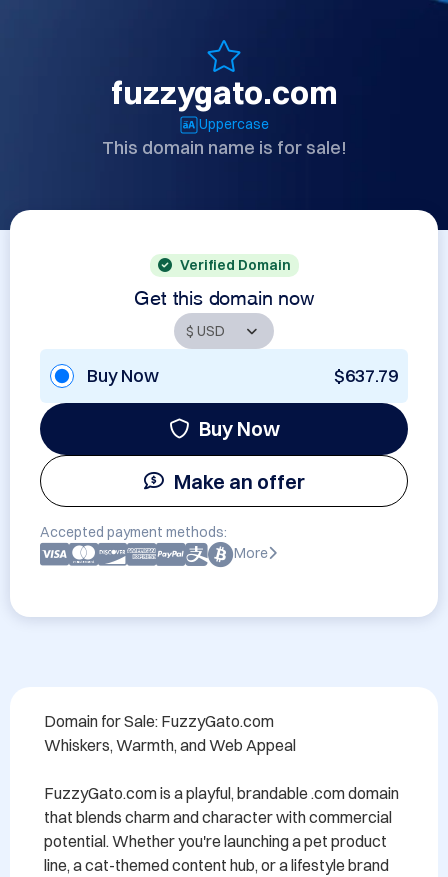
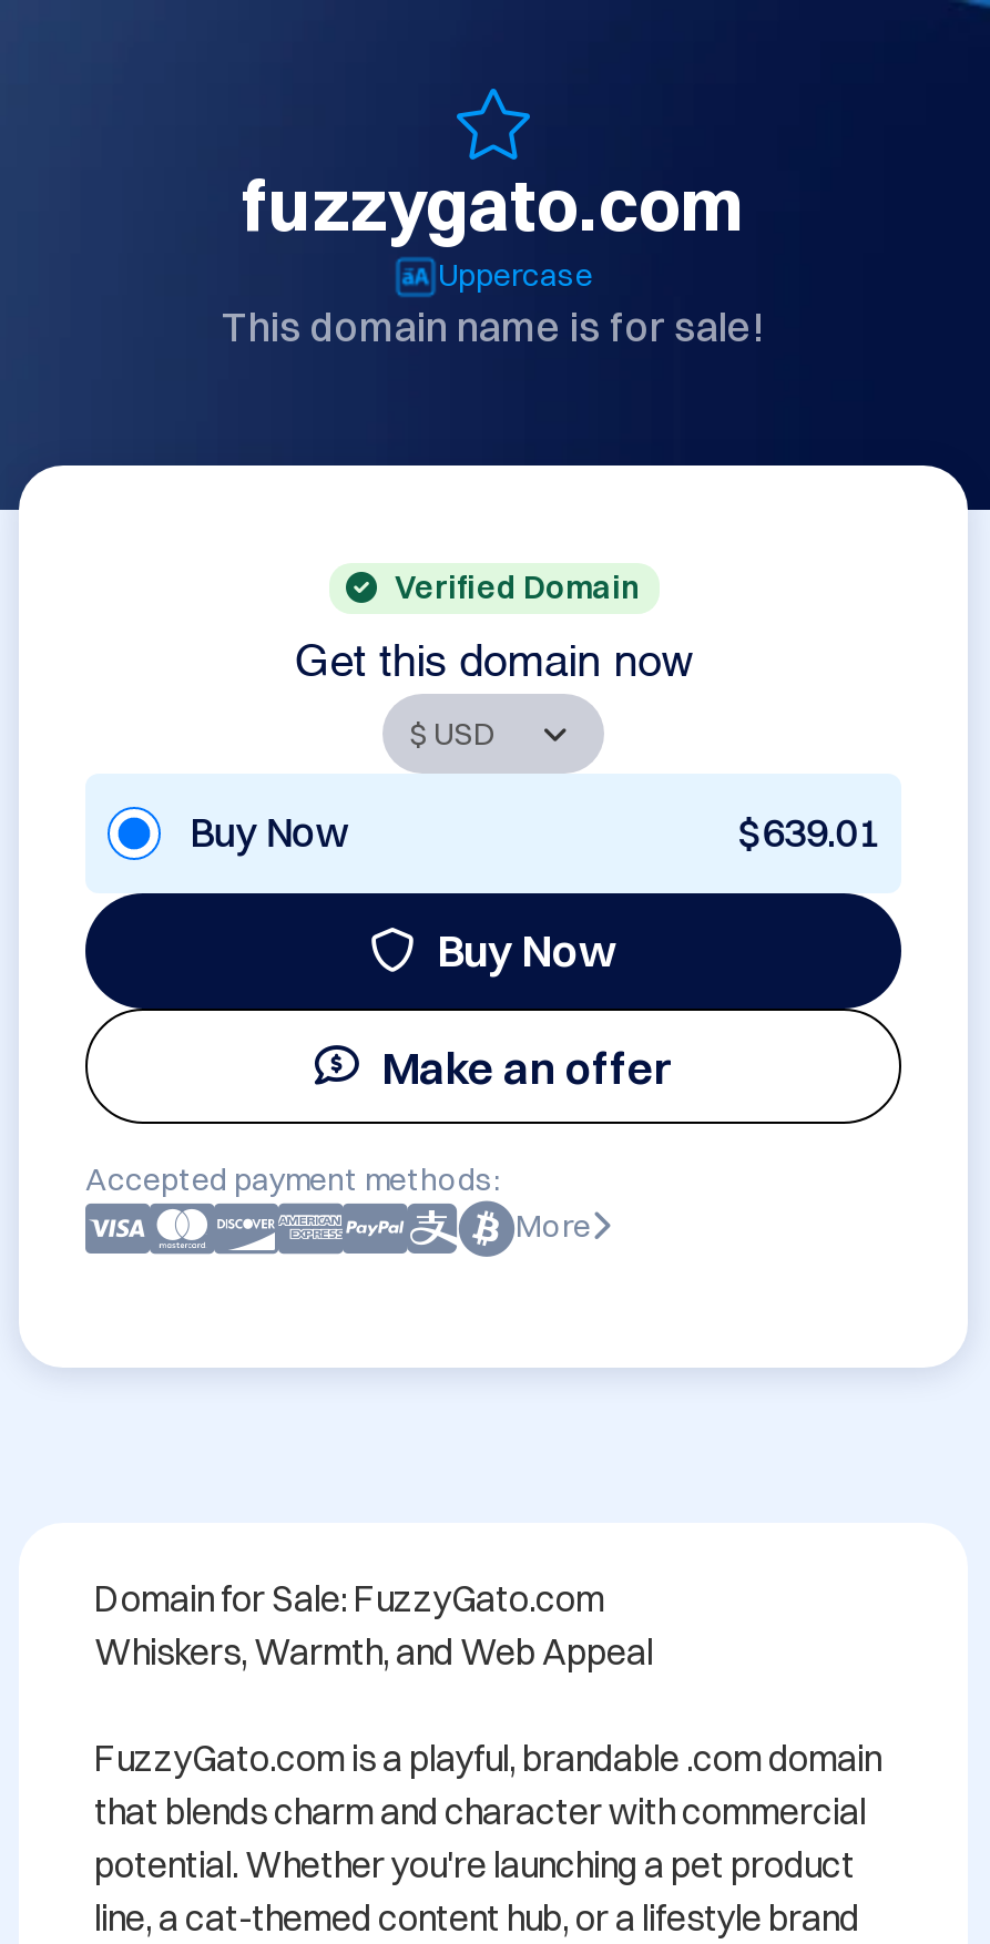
[334,364,398,387] $637.79 -> [738,807,879,858] $639.01

